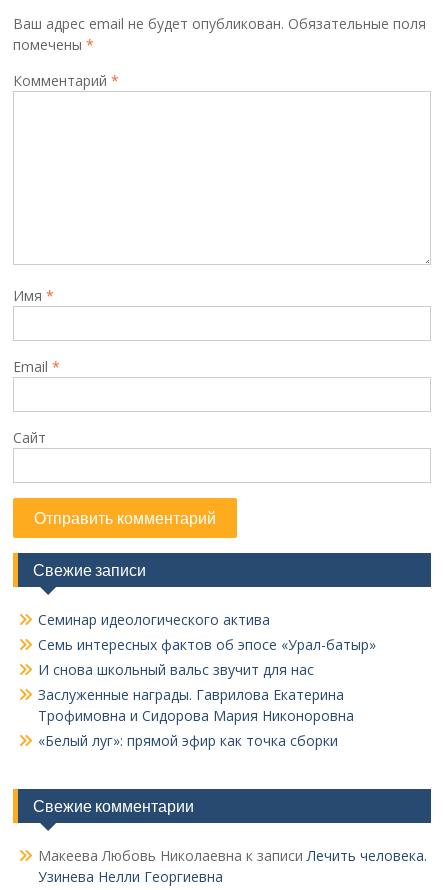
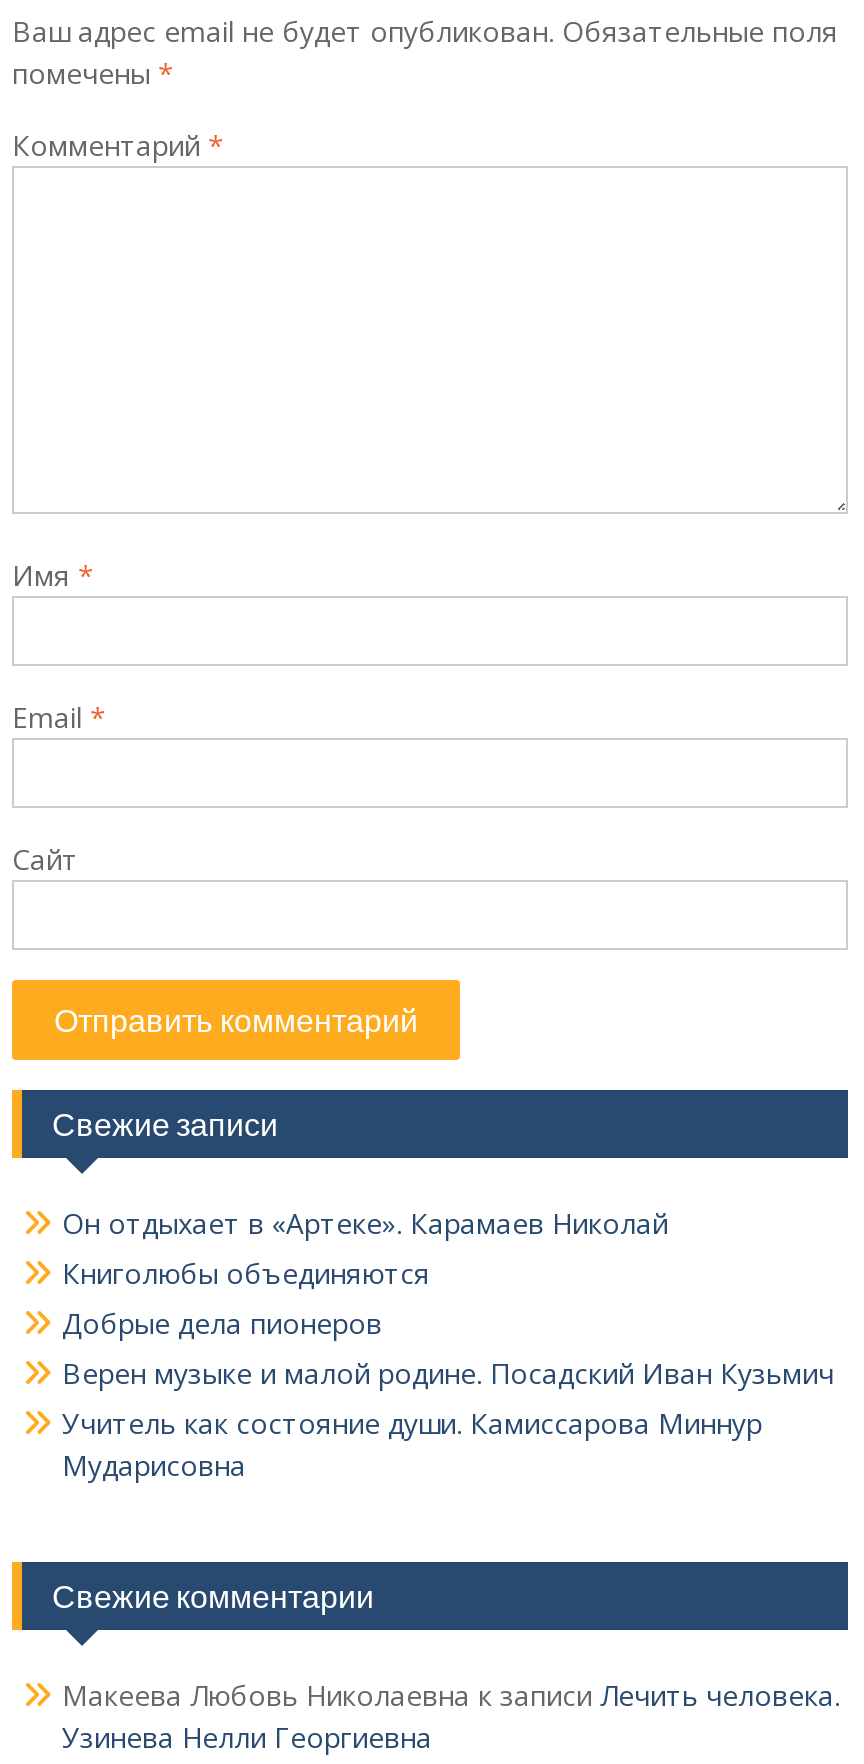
[38,610,376,750] Семинар идеологического актива | Семь интересных фактов об эпосе «Урал-батыр» | И снова школьный вальс звучит для нас | Заслуженные награды. Гаврилова Екатерина | Трофимовна и Сидорова Мария Никоноровна | «Белый луг»: прямой эфир как точка сборки -> [62,1205,834,1485] Он отдыхает в «Артеке». Карамаев Николай | Книголюбы объединяются | Добрые дела пионеров | Верен музыке и малой родине. Посадский Иван Кузьмич | Учитель как состояние души. Камиссарова Миннур | Мударисовна

